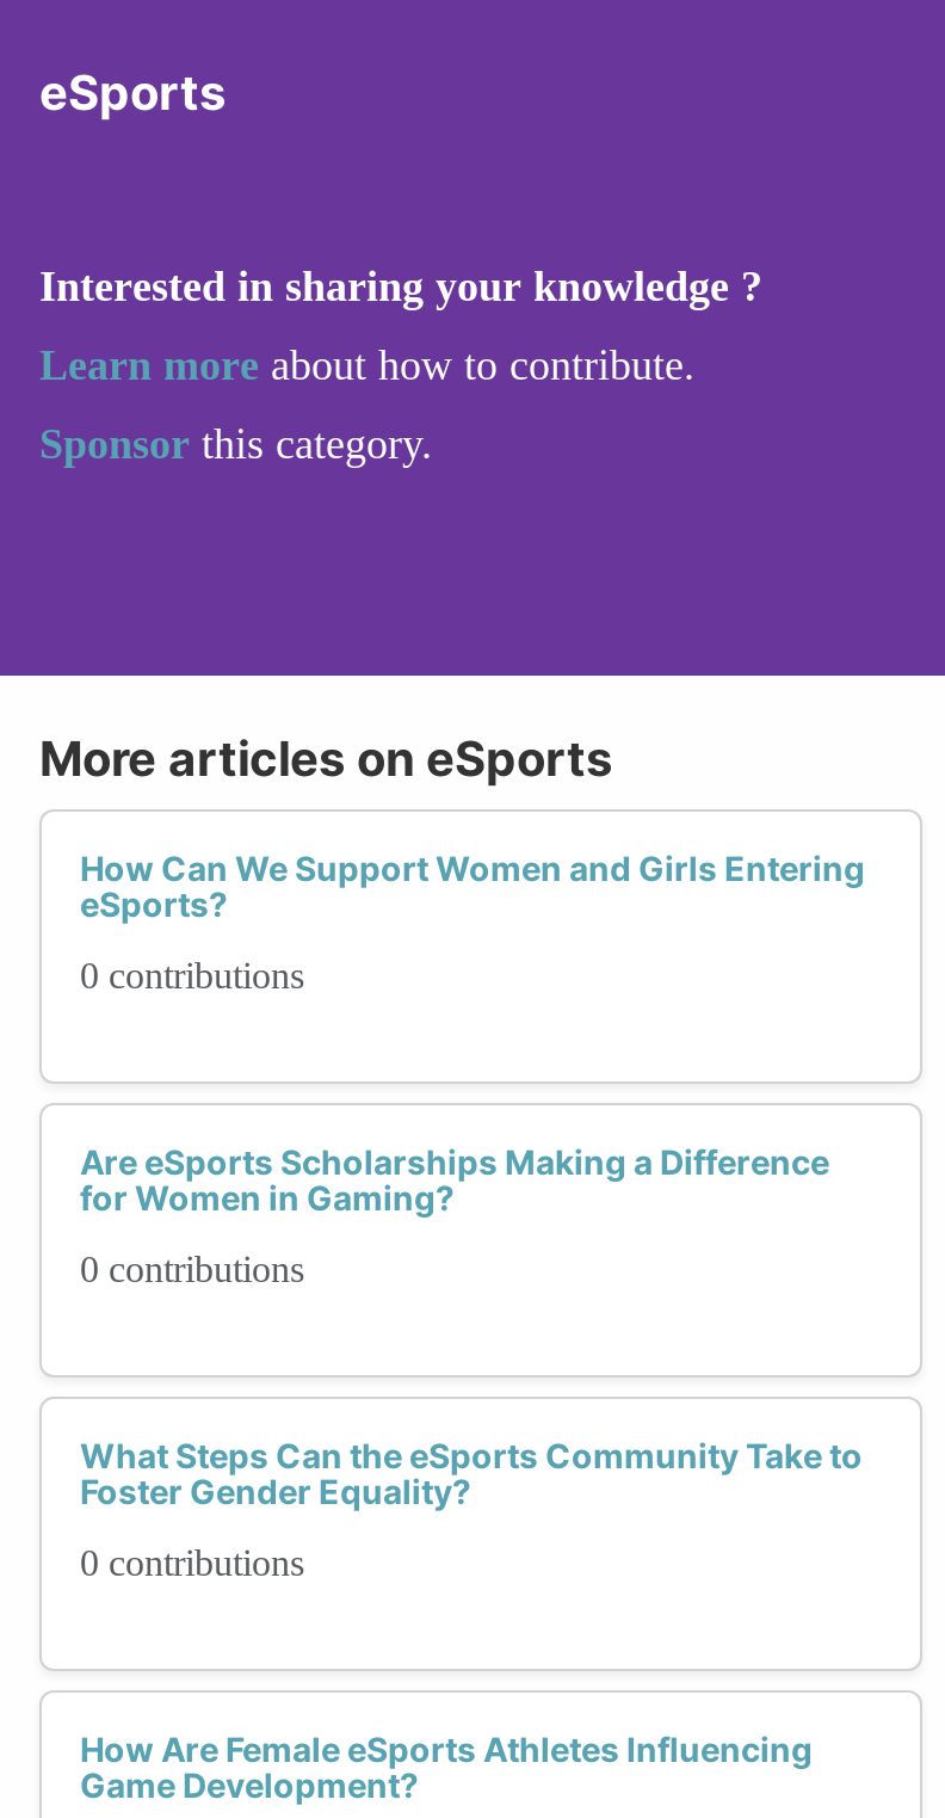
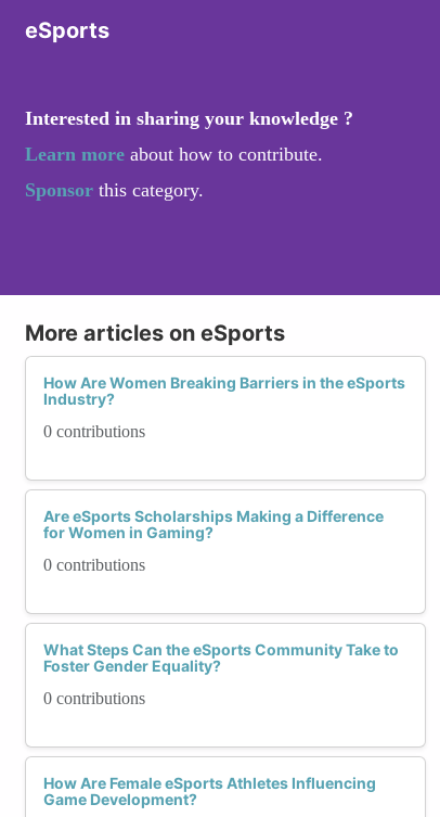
[80,848,865,924] How Can We Support Women and Girls Entering | eSports? -> [43,373,405,408] How Are Women Breaking Barriers in the eSports | Industry?

